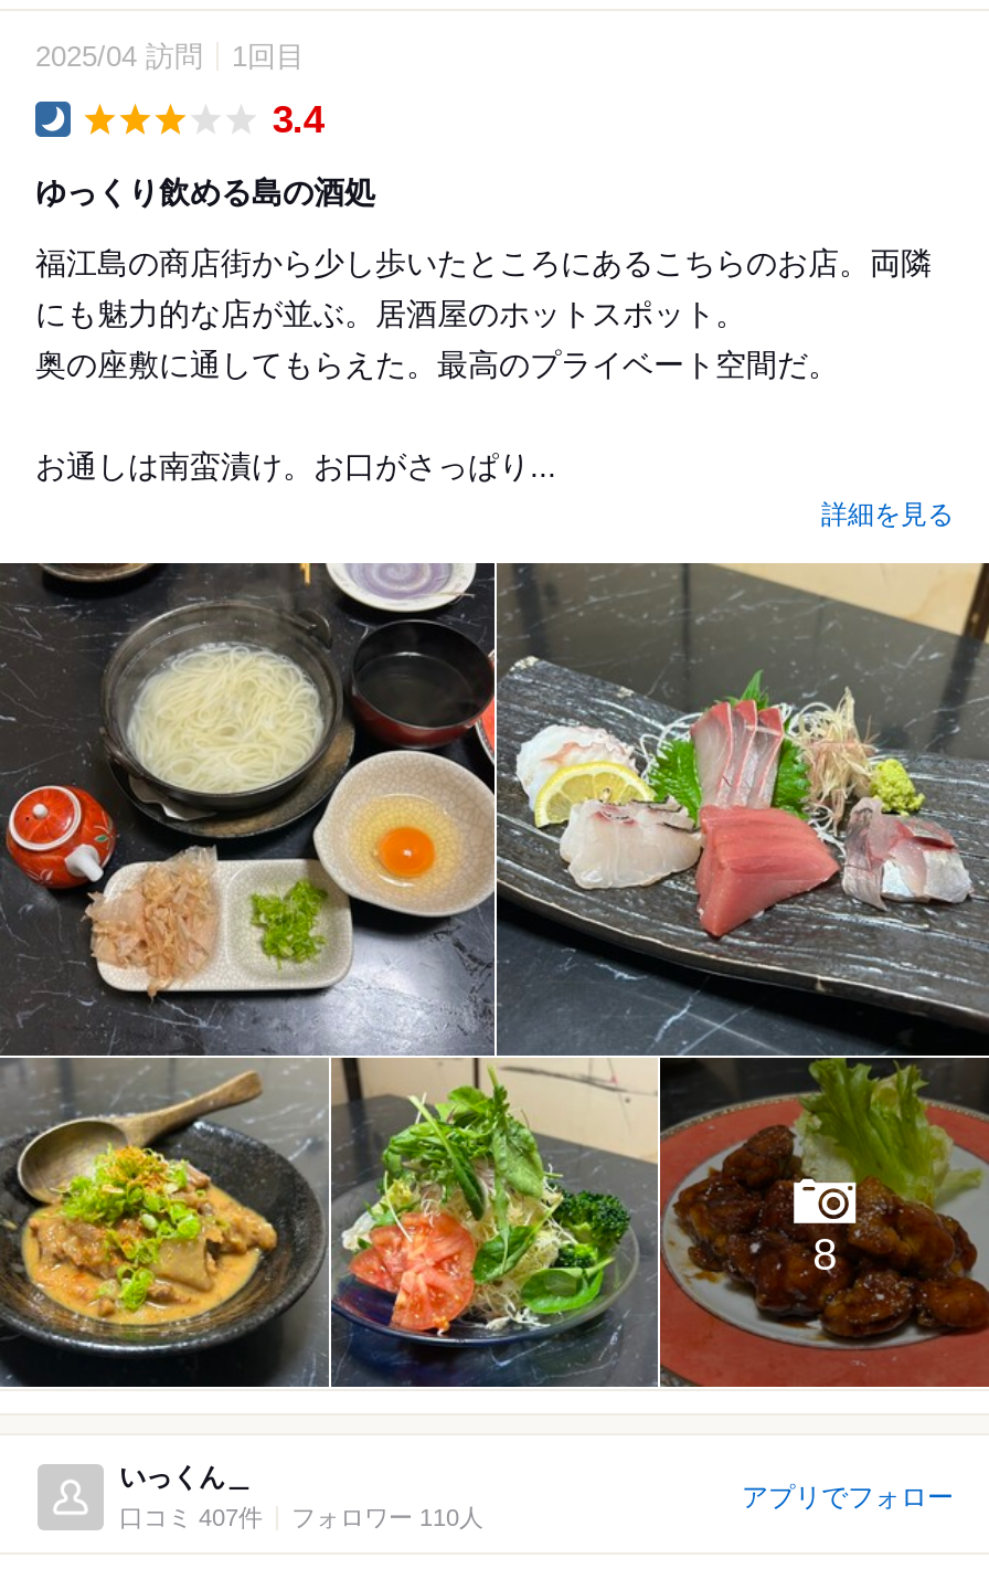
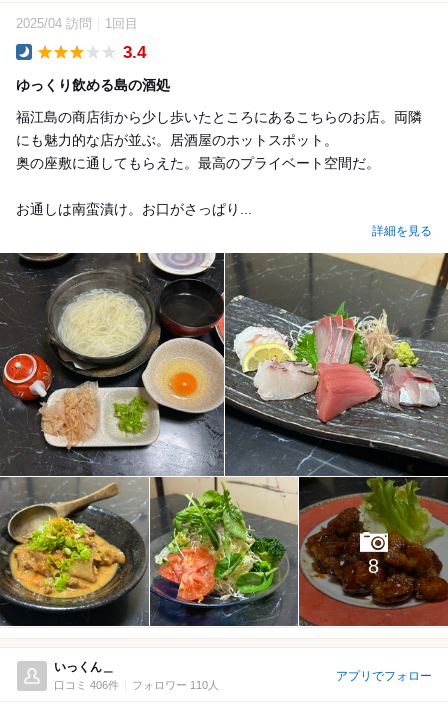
[119,1504,483,1530] 口コミ 407件 フォロワー 110人 -> [54,679,219,691] 口コミ 406件 フォロワー 110人

